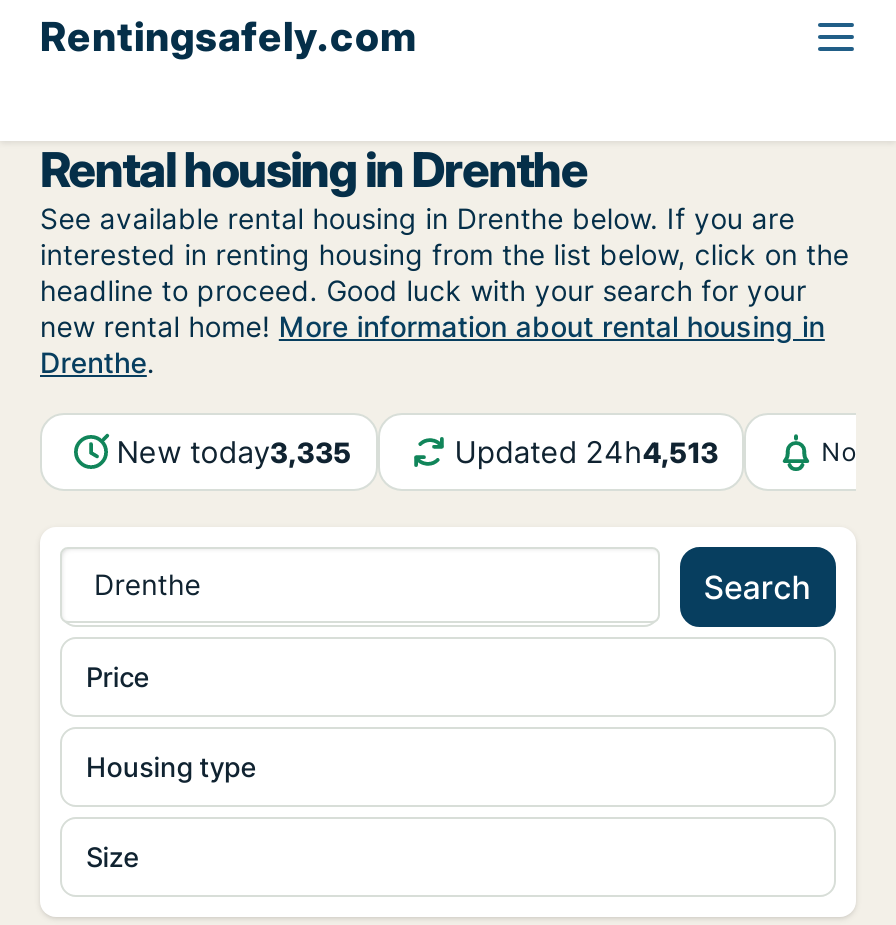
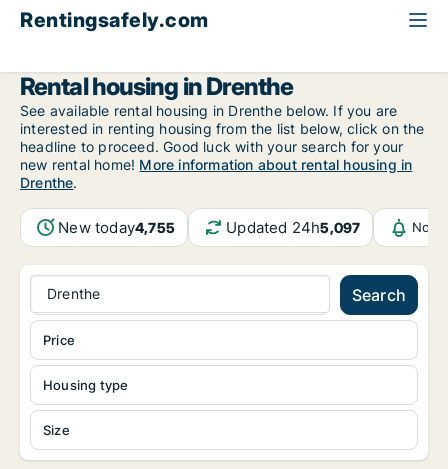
[116,433,352,471] New today3,335 -> [58,218,175,237] New today4,755
[454,433,719,471] Updated 24h4,513 -> [226,218,360,237] Updated 24h5,097

